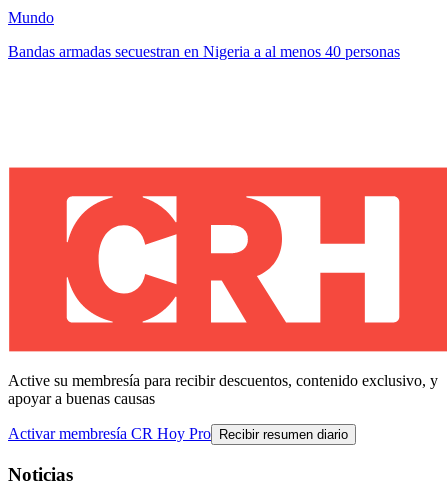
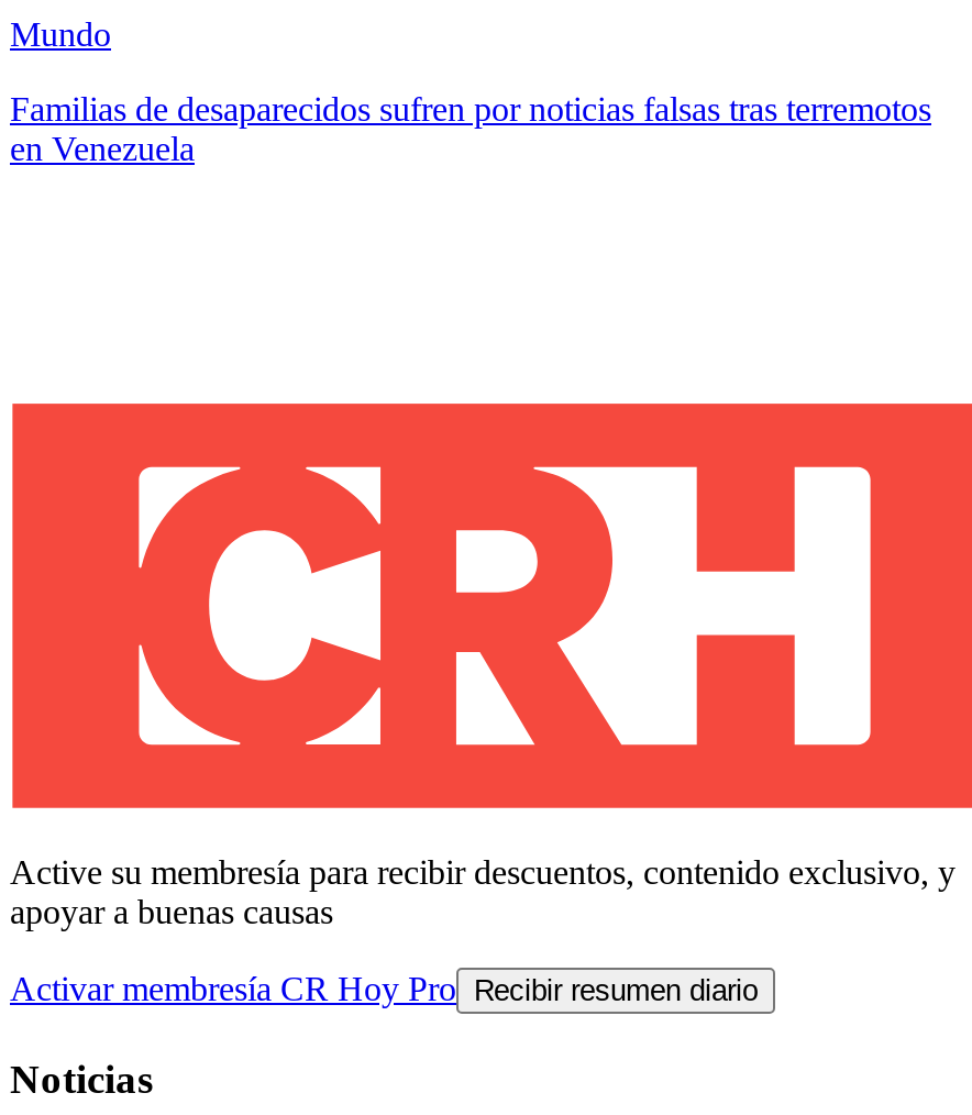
[8,43,400,60] Bandas armadas secuestran en Nigeria a al menos 40 personas -> [10,91,931,168] Familias de desaparecidos sufren por noticias falsas tras terremotos | en Venezuela

